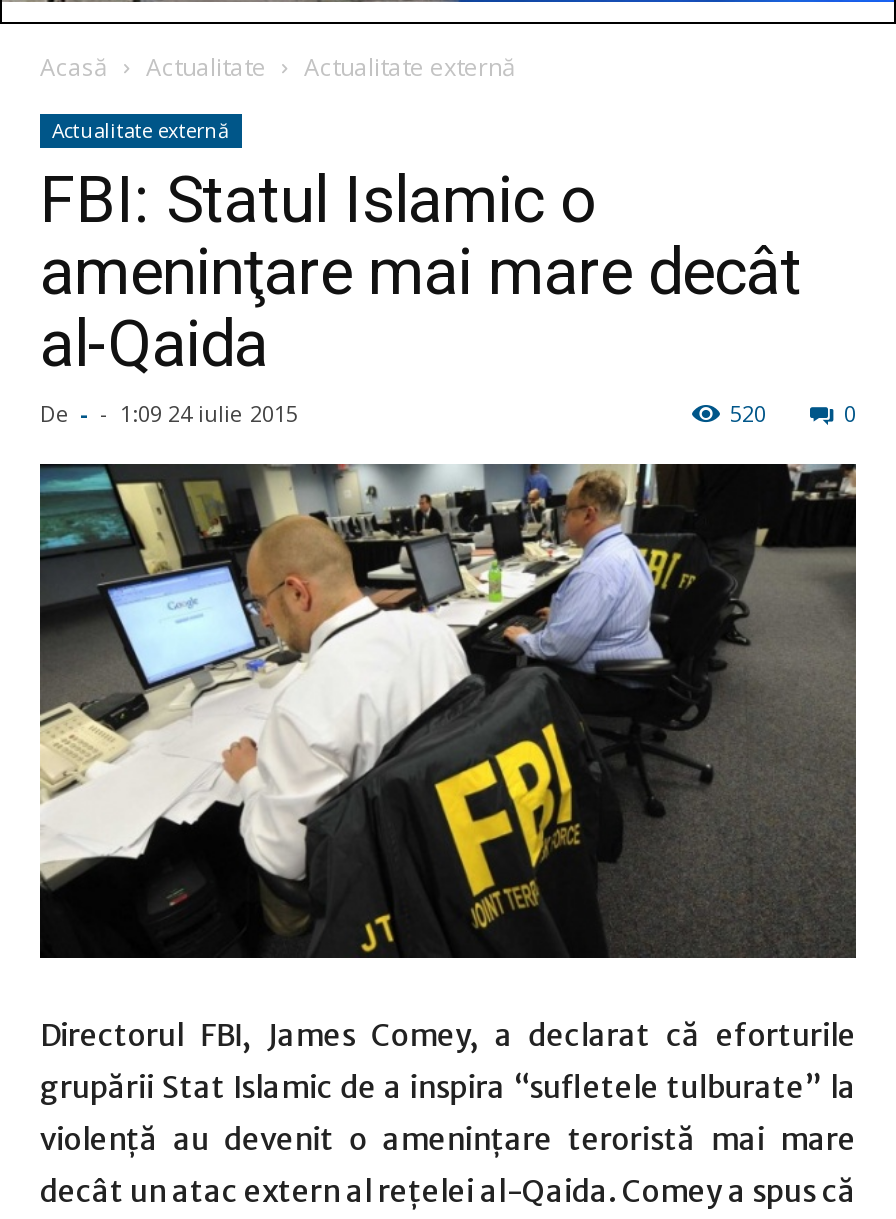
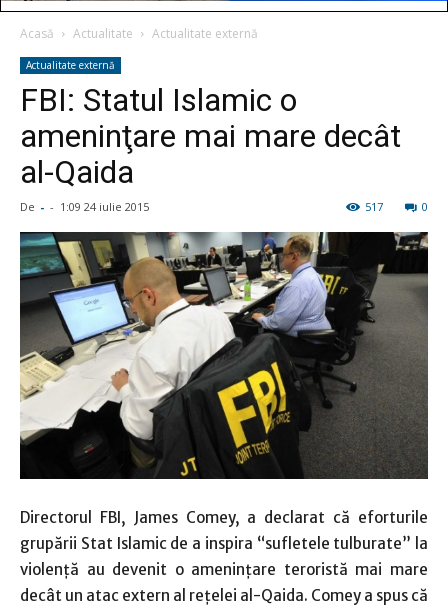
[730,398,766,428] 520 -> [365,199,383,214] 517

